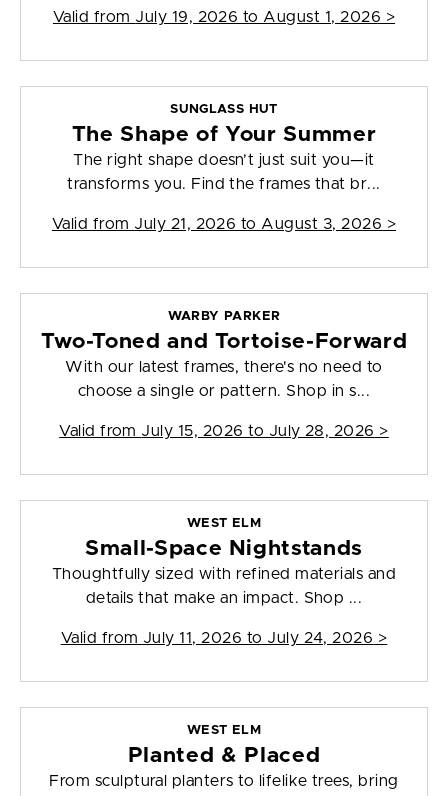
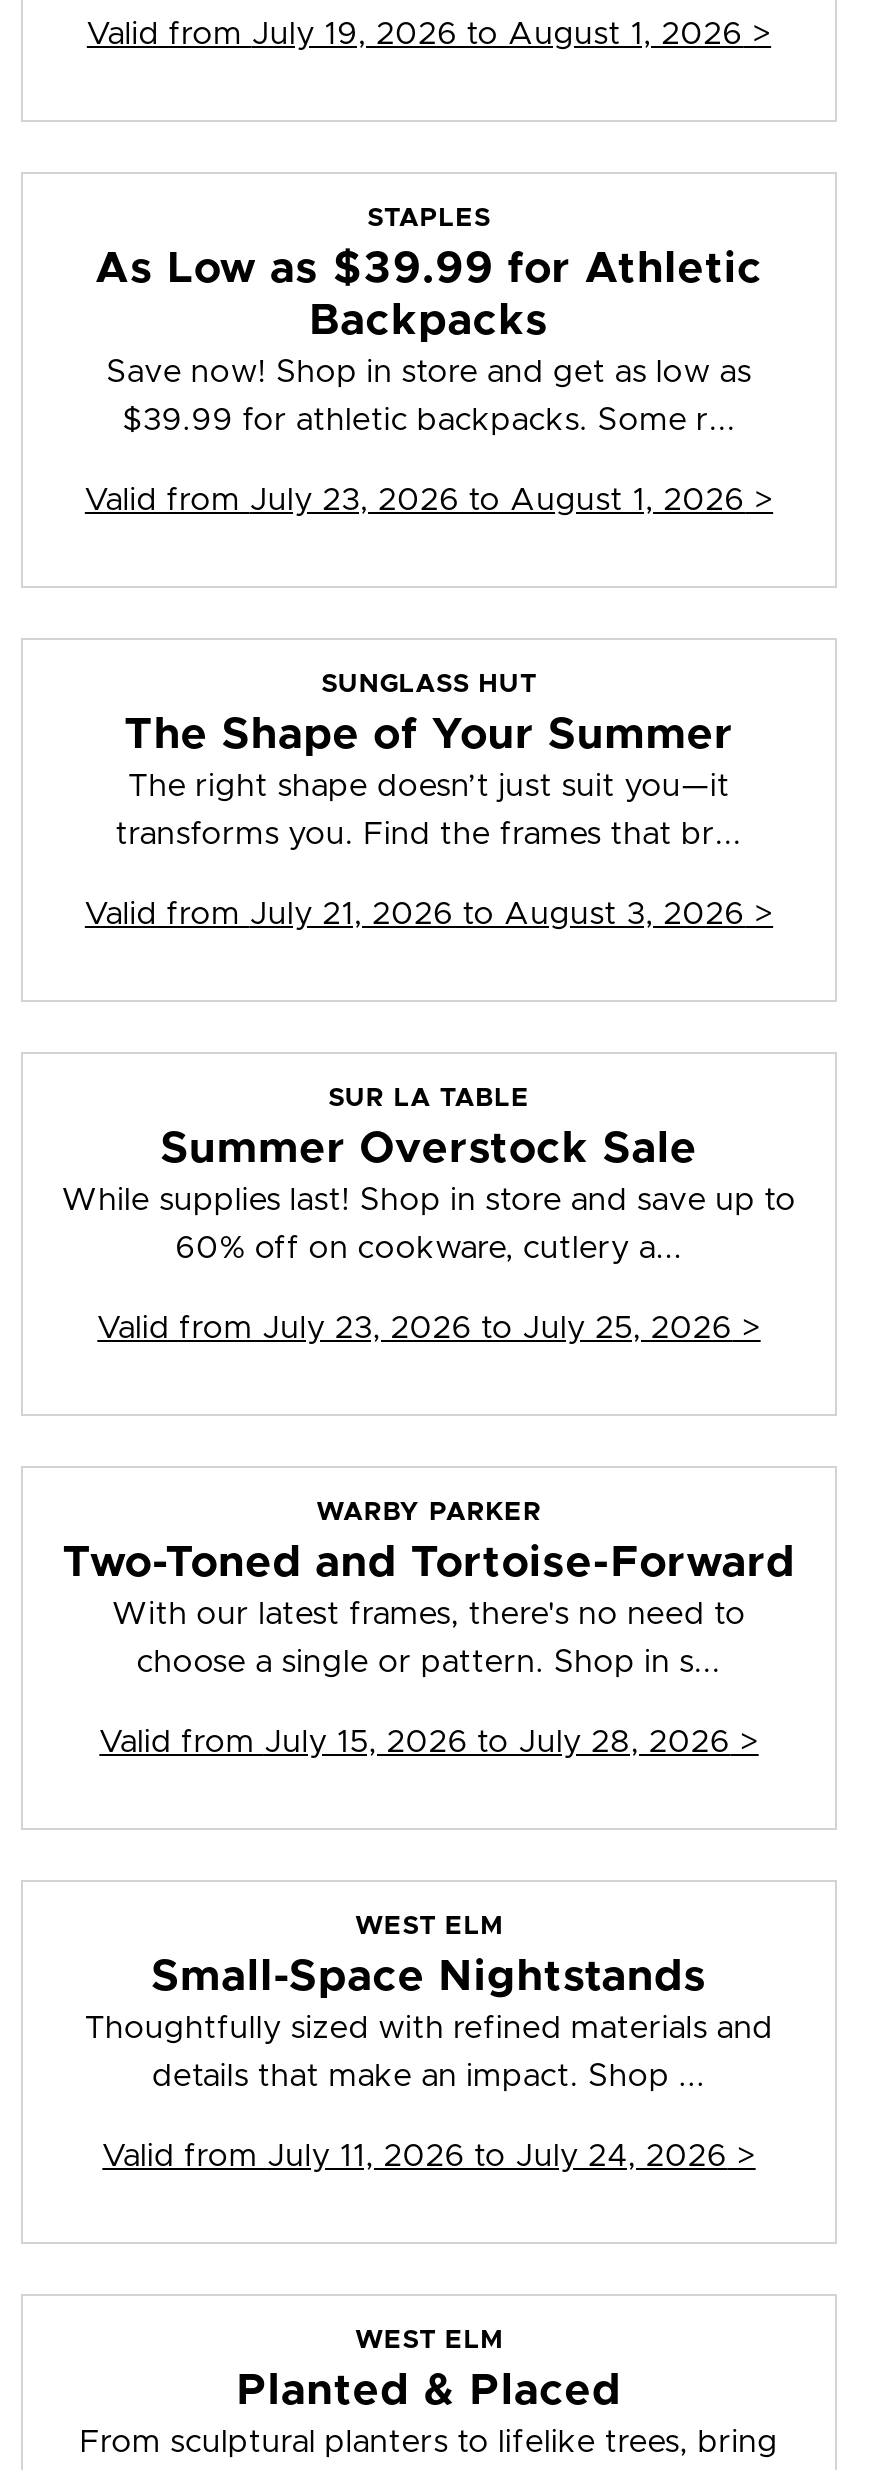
none -> [85,206,773,516] STAPLES | As Low as $39.99 for Athletic | Backpacks | Save now! Shop in store and get as low as | $39.99 for athletic backpacks. Some r... | Valid from July 23, 2026 to August 1, 2026 >
none -> [61,1086,797,1344] SUR LA TABLE | Summer Overstock Sale | While supplies last! Shop in store and save up to | 60% off on cookware, cutlery a... | Valid from July 23, 2026 to July 25, 2026 >

